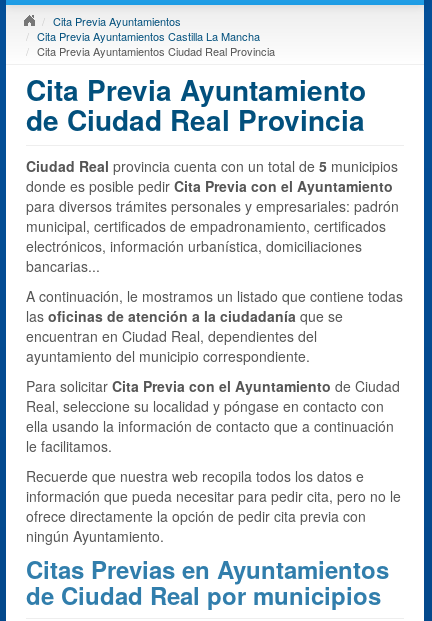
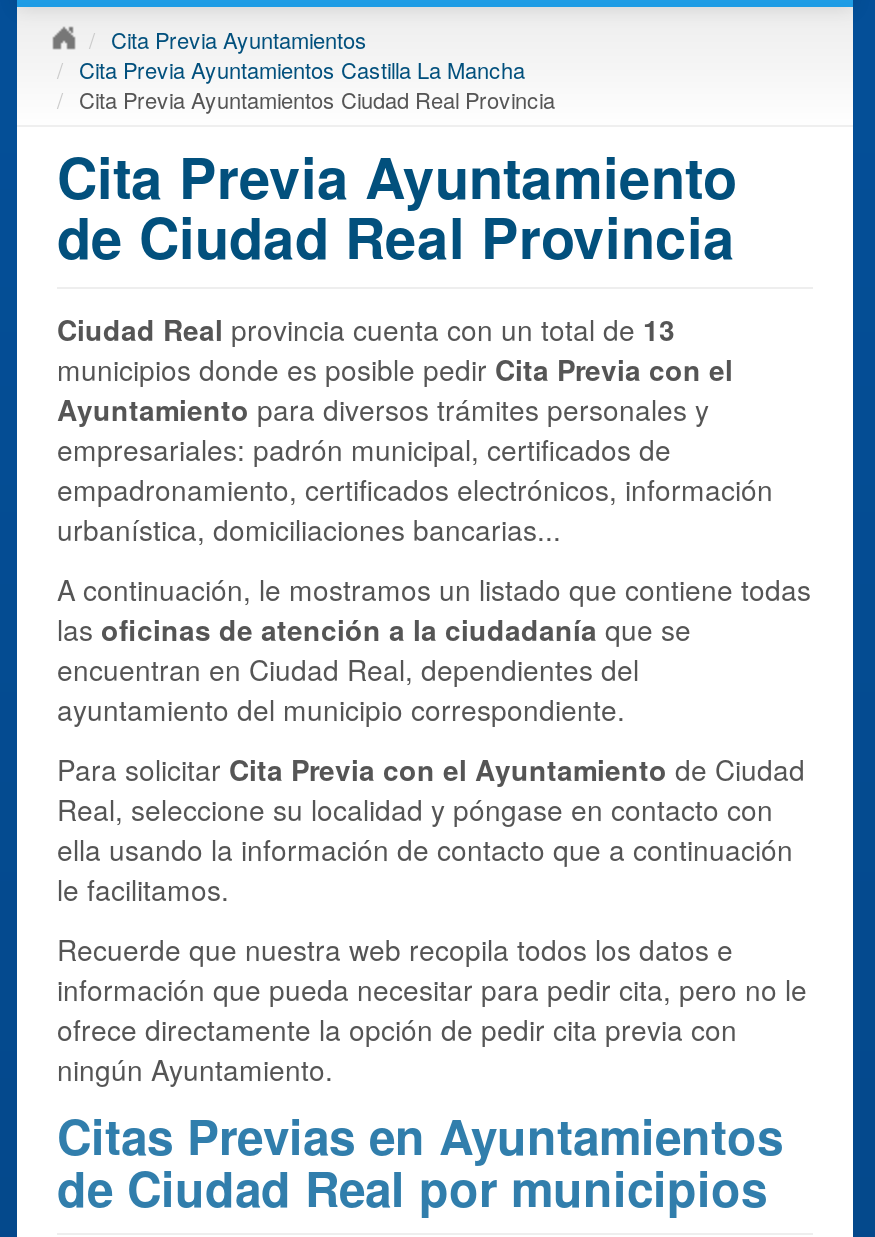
[26,155,399,275] Ciudad Real provincia cuenta con un total de 5 municipios | donde es posible pedir Cita Previa con el Ayuntamiento | para diversos trámites personales y empresariales: padrón | municipal, certificados de empadronamiento, certificados | electrónicos, información urbanística, domiciliaciones | bancarias... -> [57,308,773,548] Ciudad Real provincia cuenta con un total de 13 | municipios donde es posible pedir Cita Previa con el | Ayuntamiento para diversos trámites personales y | empresariales: padrón municipal, certificados de | empadronamiento, certificados electrónicos, información | urbanística, domiciliaciones bancarias...

